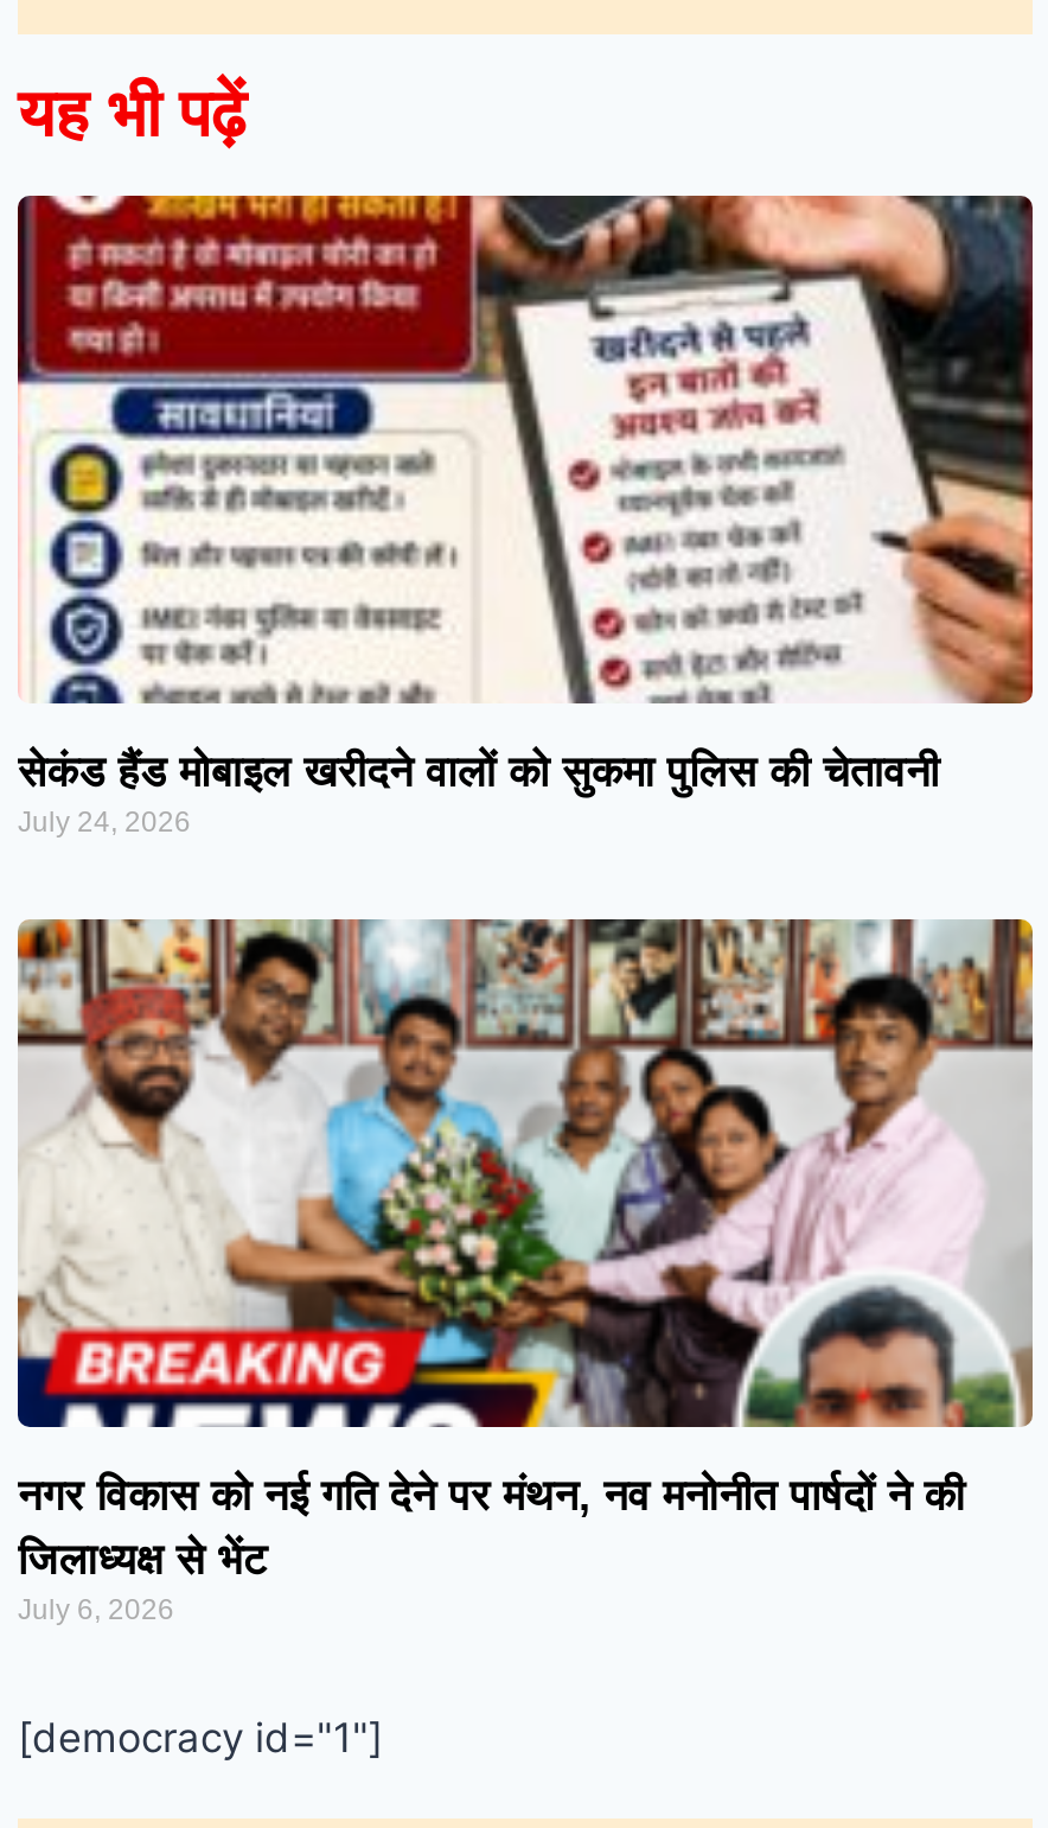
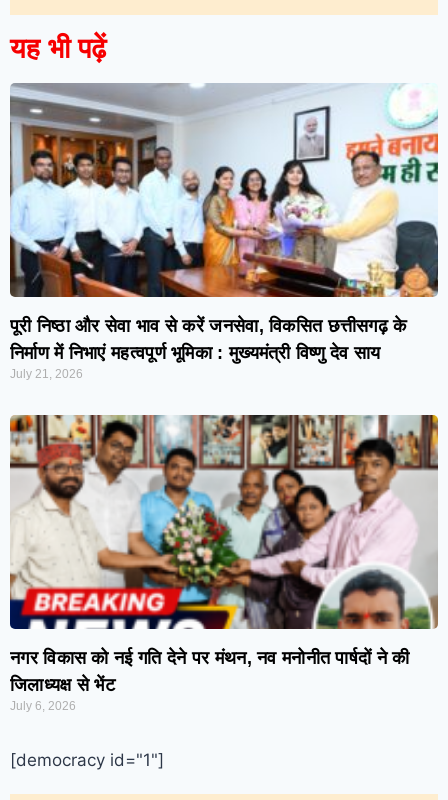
[15,193,1035,839] [image] | सेकंड हैंड मोबाइल खरीदने वालों को सुकमा पुलिस की चेतावनी | July 24, 2026 -> [9,82,439,381] [image] | पूरी निष्ठा और सेवा भाव से करें जनसेवा, विकसित छत्तीसगढ़ के | निर्माण में निभाएं महत्वपूर्ण भूमिका : मुख्यमंत्री विष्णु देव साय | July 21, 2026

